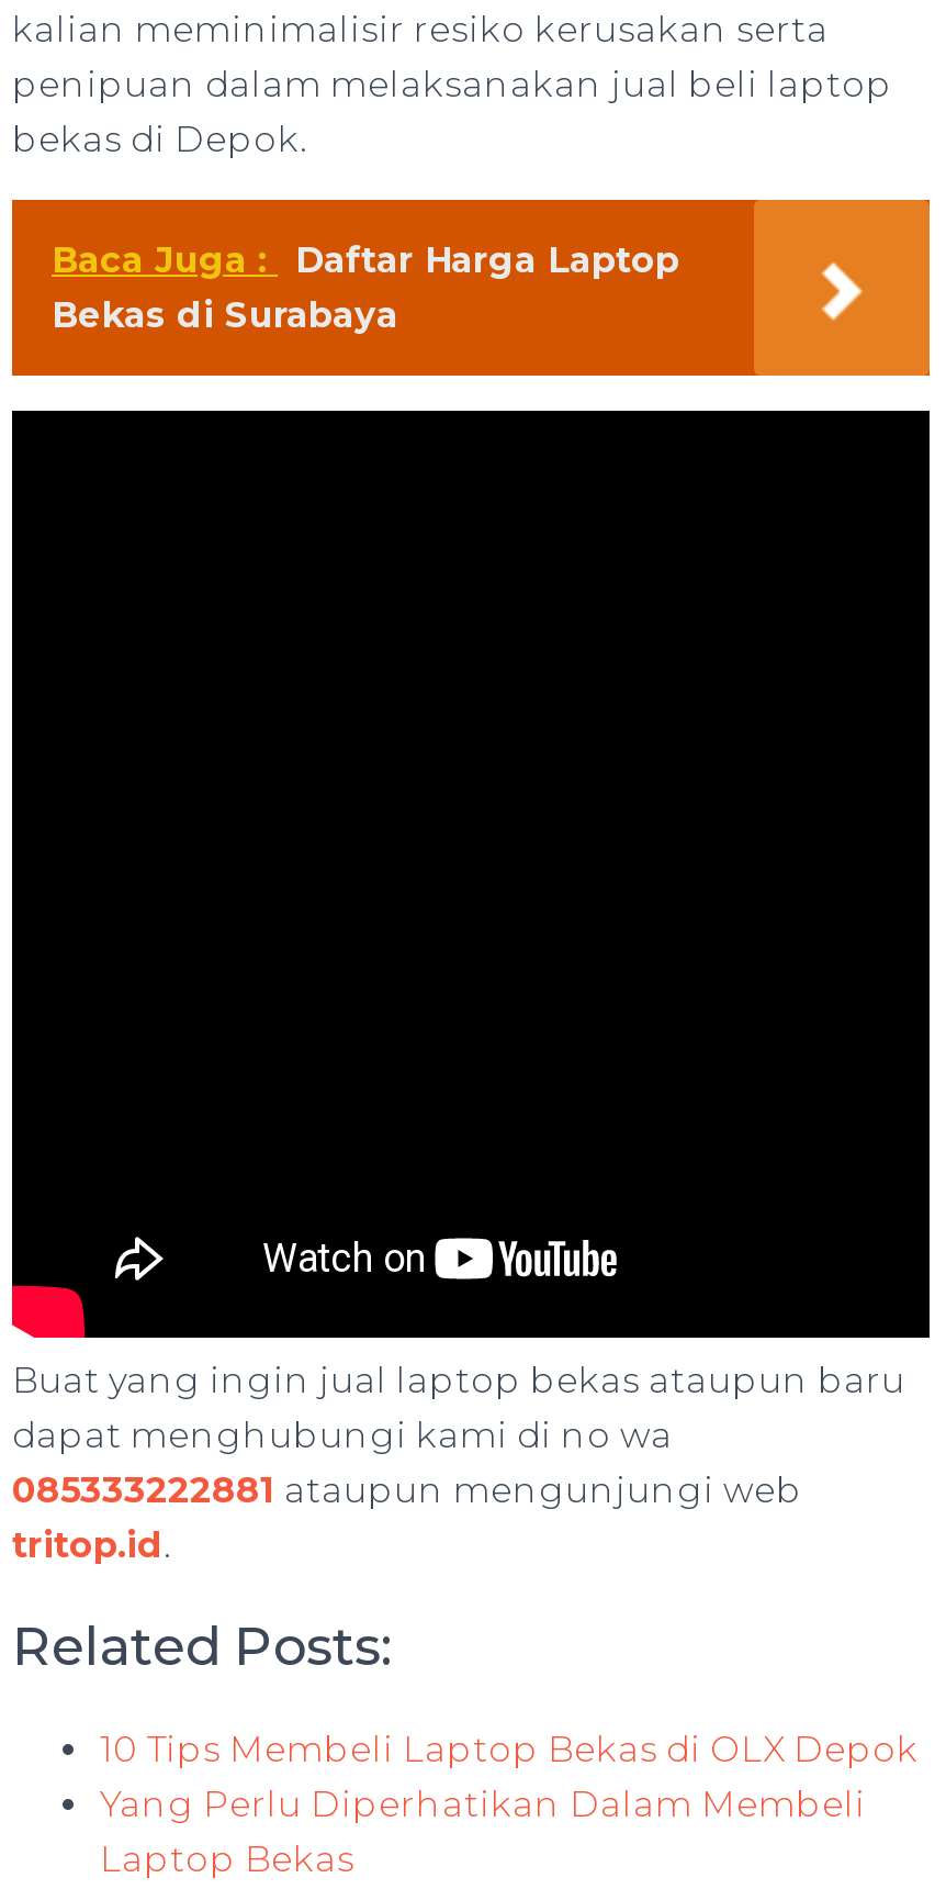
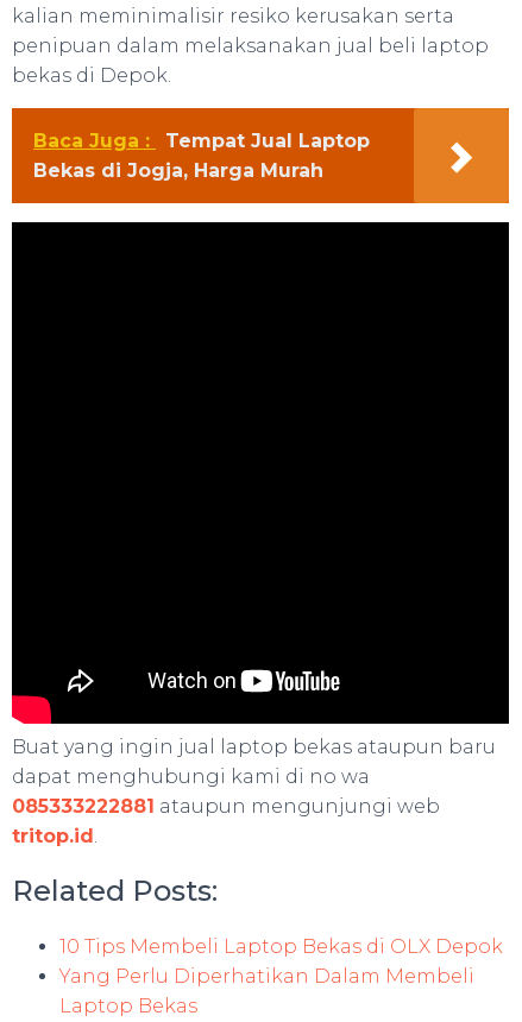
[52,240,679,337] Baca Juga : Daftar Harga Laptop | Bekas di Surabaya -> [33,130,370,182] Baca Juga : Tempat Jual Laptop | Bekas di Jogja, Harga Murah

